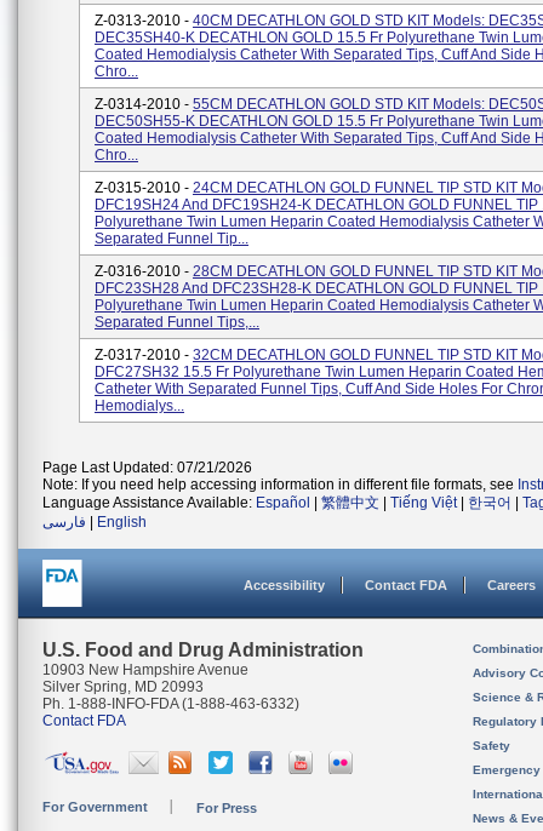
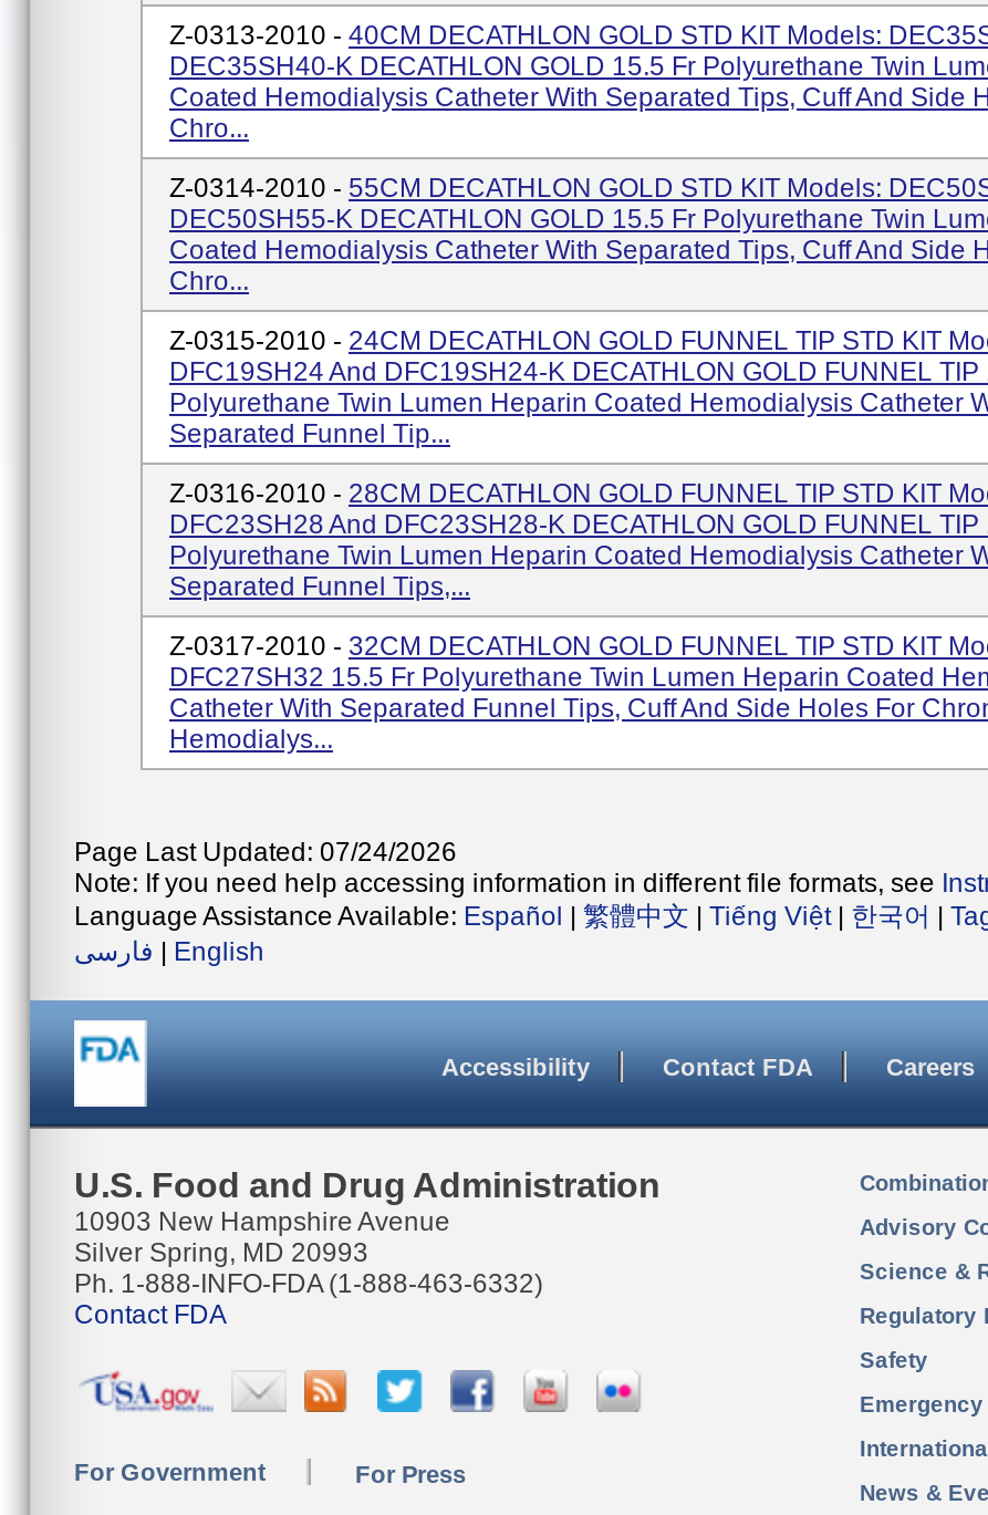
[42,459,252,476] Page Last Updated: 07/21/2026 -> [74,837,457,868] Page Last Updated: 07/24/2026

